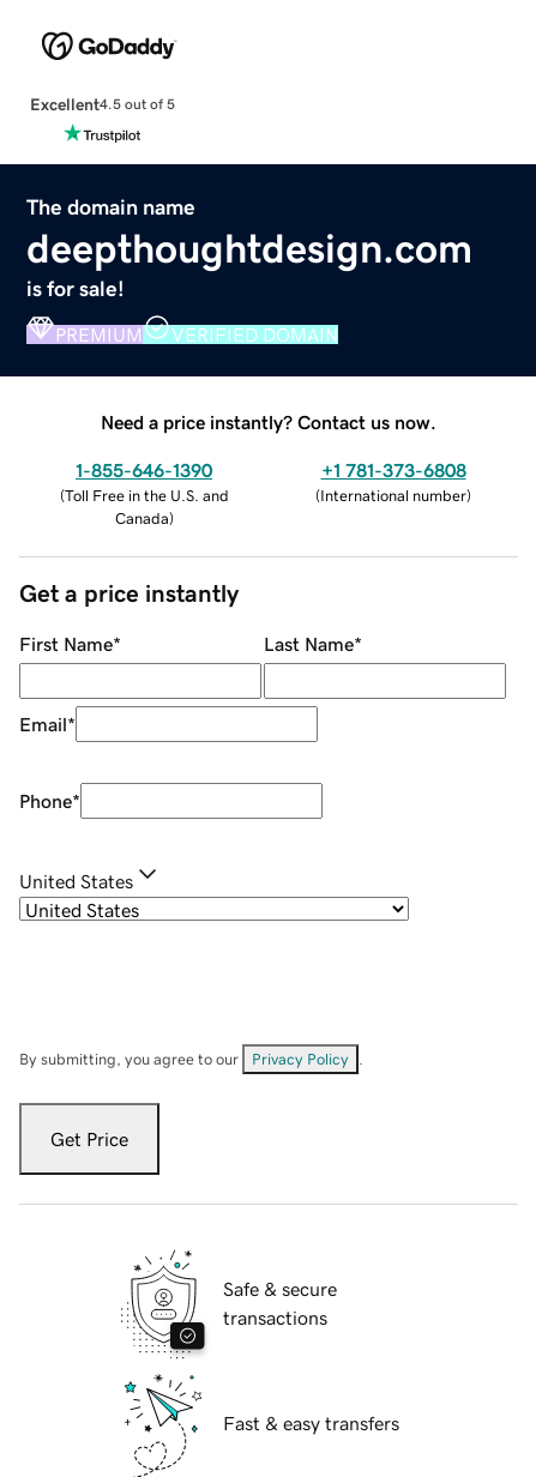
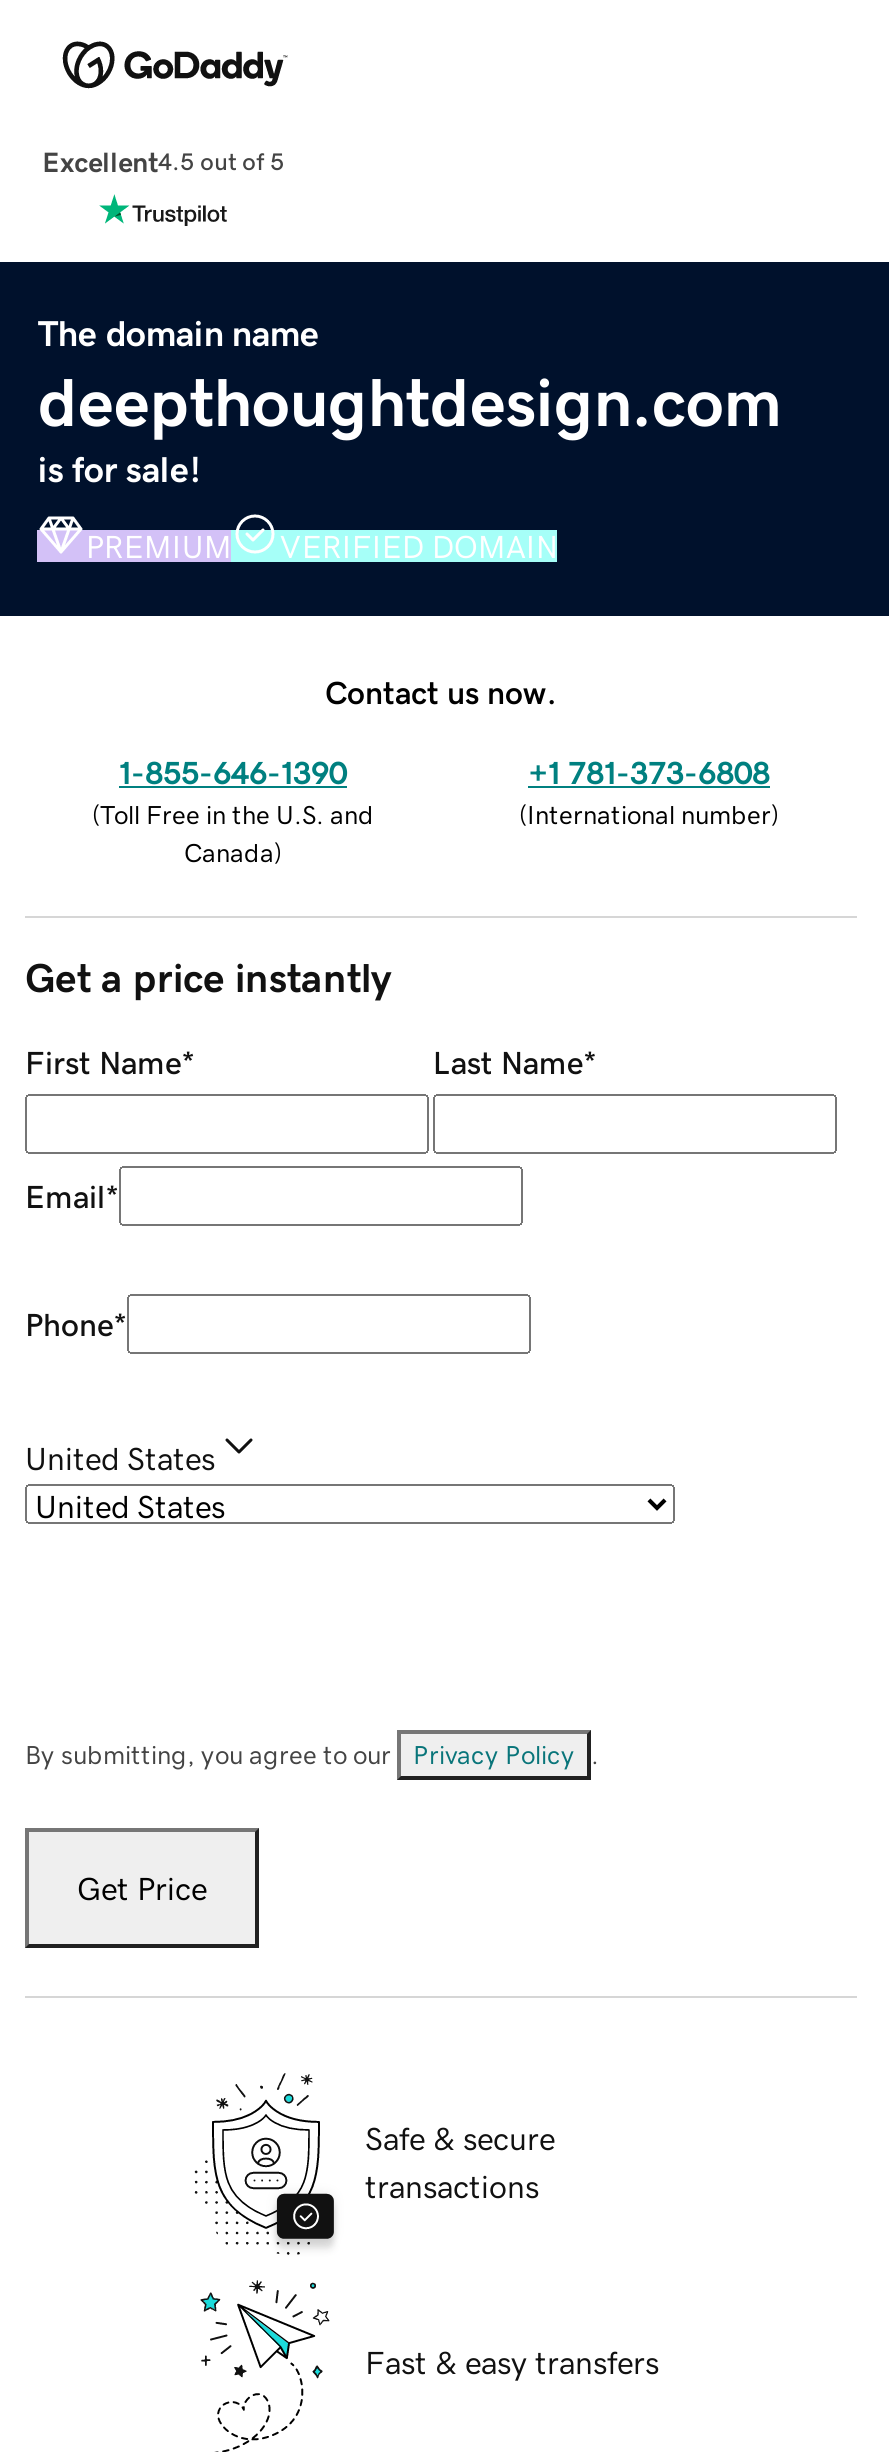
[101,412,436,431] Need a price instantly? Contact us now. -> [325,675,557,707] Contact us now.

